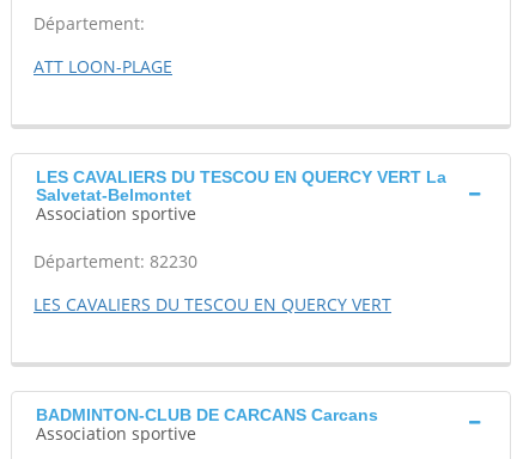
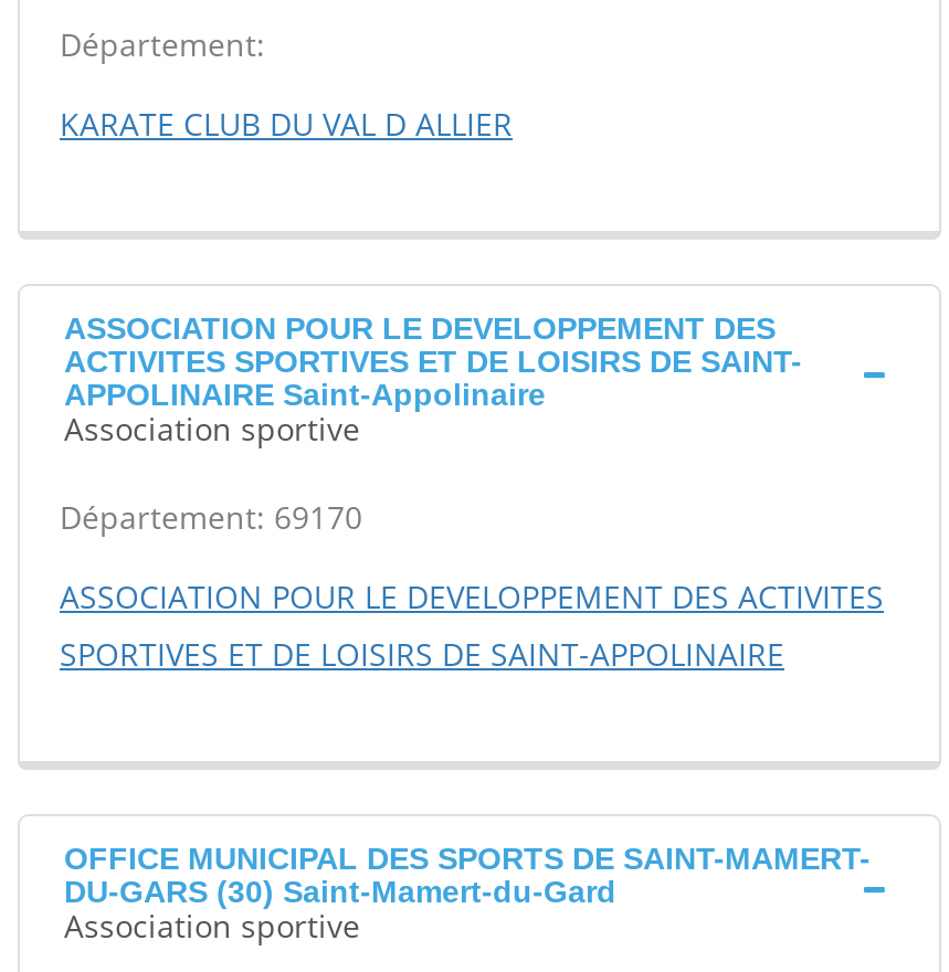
[34,55,172,78] ATT LOON-PLAGE -> [60,103,513,145] KARATE CLUB DU VAL D ALLIER
[36,167,446,204] LES CAVALIERS DU TESCOU EN QUERCY VERT La | Salvetat-Belmontet -> [64,310,802,412] ASSOCIATION POUR LE DEVELOPPEMENT DES | ACTIVITES SPORTIVES ET DE LOISIRS DE SAINT- | APPOLINAIRE Saint-Appolinaire
[34,250,197,273] Département: 82230 -> [60,496,362,538] Département: 69170
[34,293,391,316] LES CAVALIERS DU TESCOU EN QUERCY VERT -> [60,575,884,675] ASSOCIATION POUR LE DEVELOPPEMENT DES ACTIVITES | SPORTIVES ET DE LOISIRS DE SAINT-APPOLINAIRE
[36,405,378,424] BADMINTON-CLUB DE CARCANS Carcans -> [64,841,871,909] OFFICE MUNICIPAL DES SPORTS DE SAINT-MAMERT- | DU-GARS (30) Saint-Mamert-du-Gard

